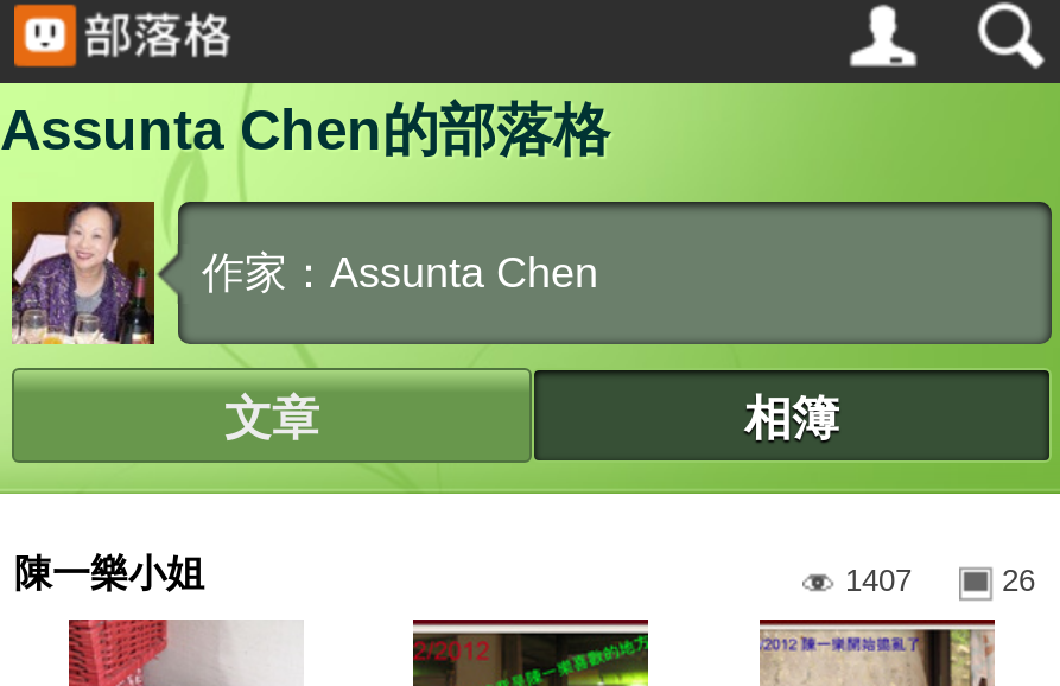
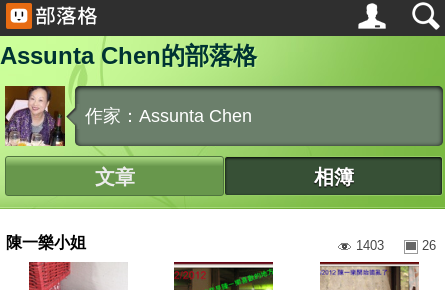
[845,563,912,598] 1407 -> [356,238,384,253] 1403

